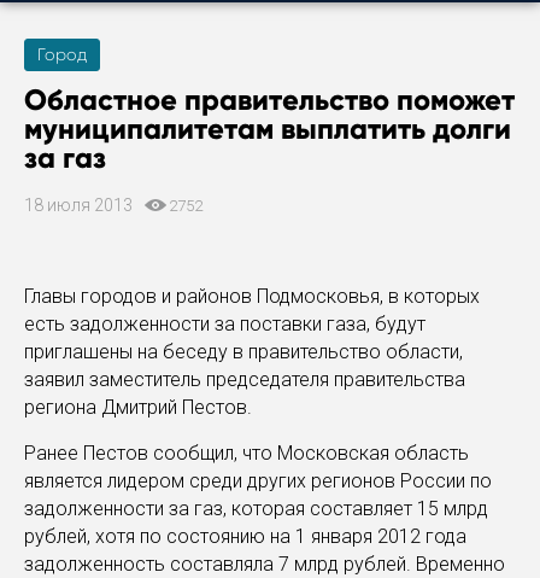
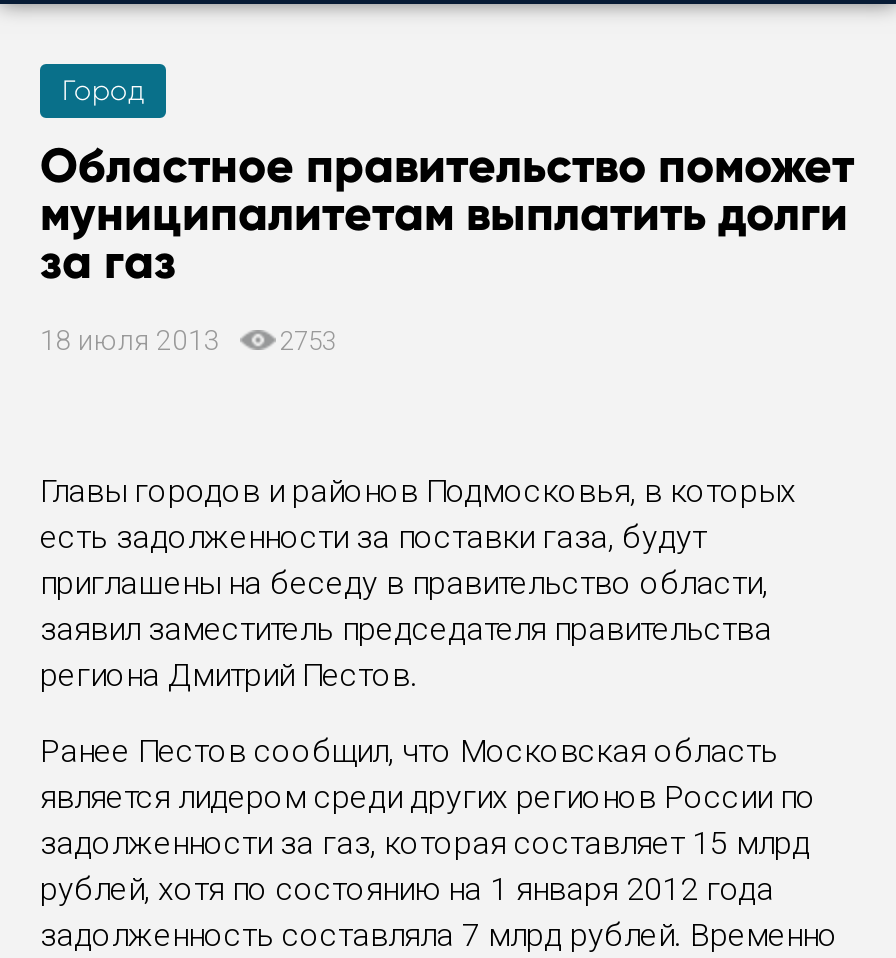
[24,195,202,215] 18 июля 2013 2752 -> [40,324,336,356] 18 июля 2013 2753

